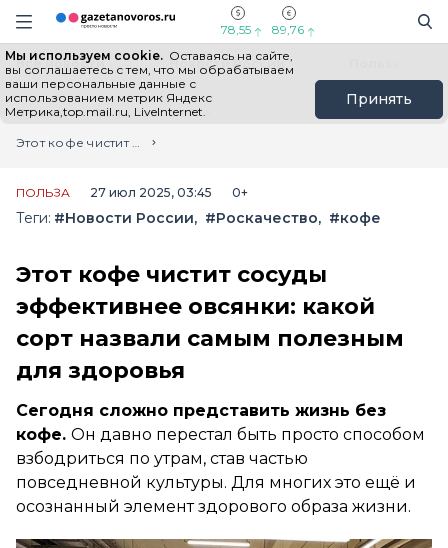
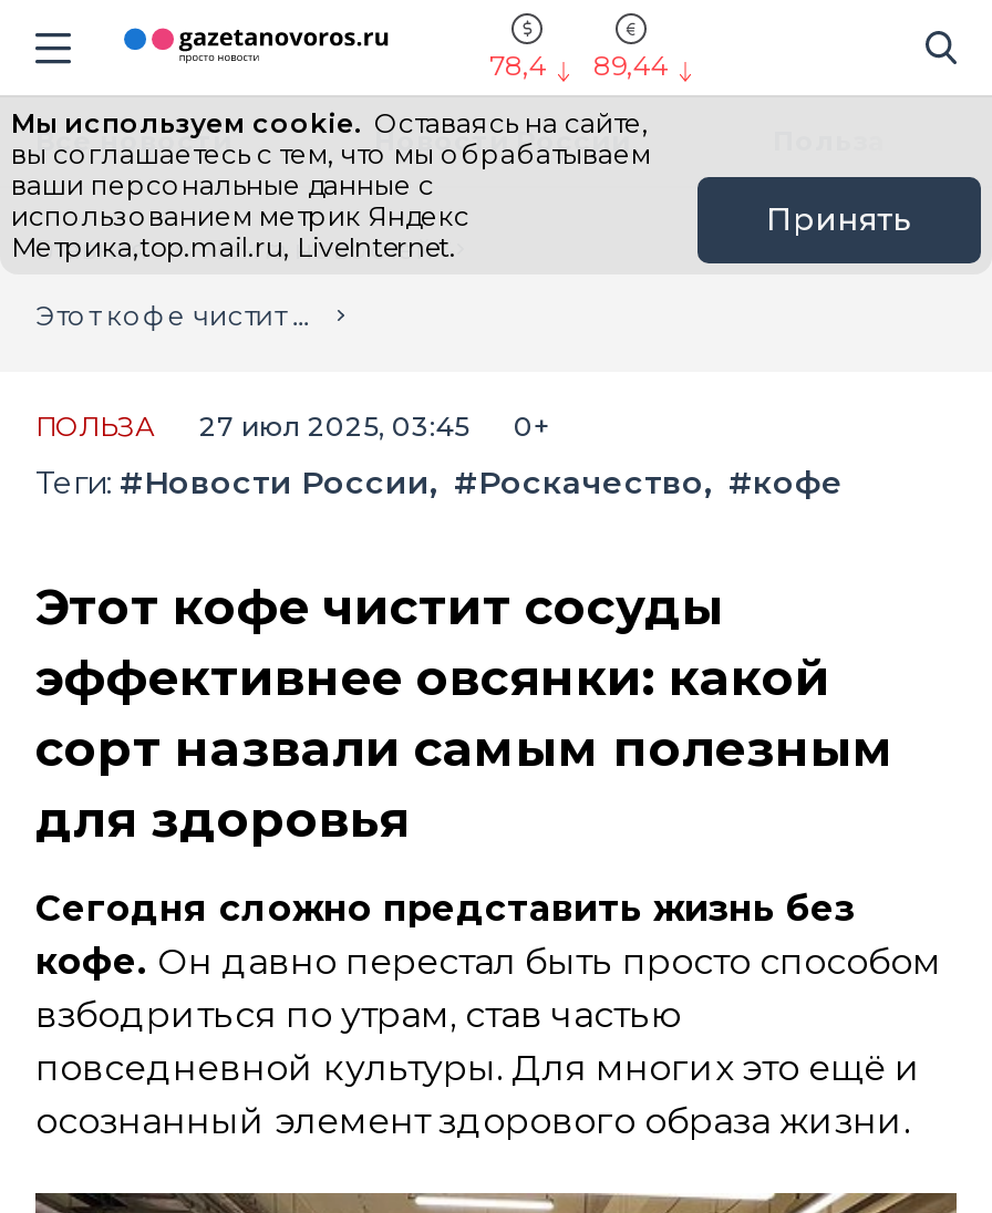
[221,22,251,37] 78,55 -> [489,49,547,82] 78,4
[272,22,304,37] 89,76 -> [593,49,669,82] 89,44

